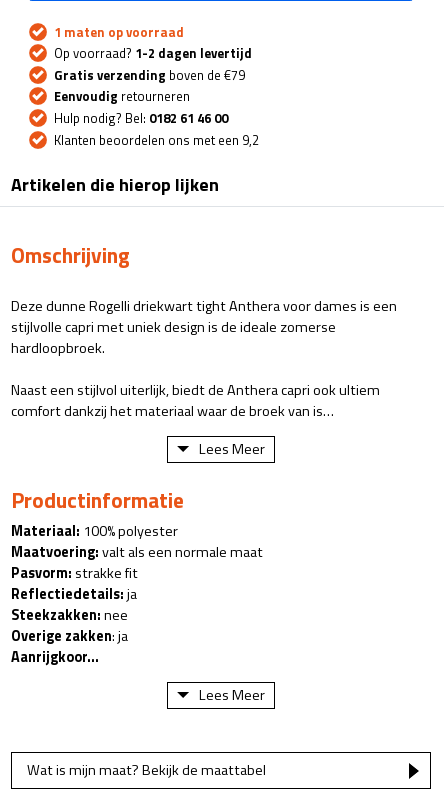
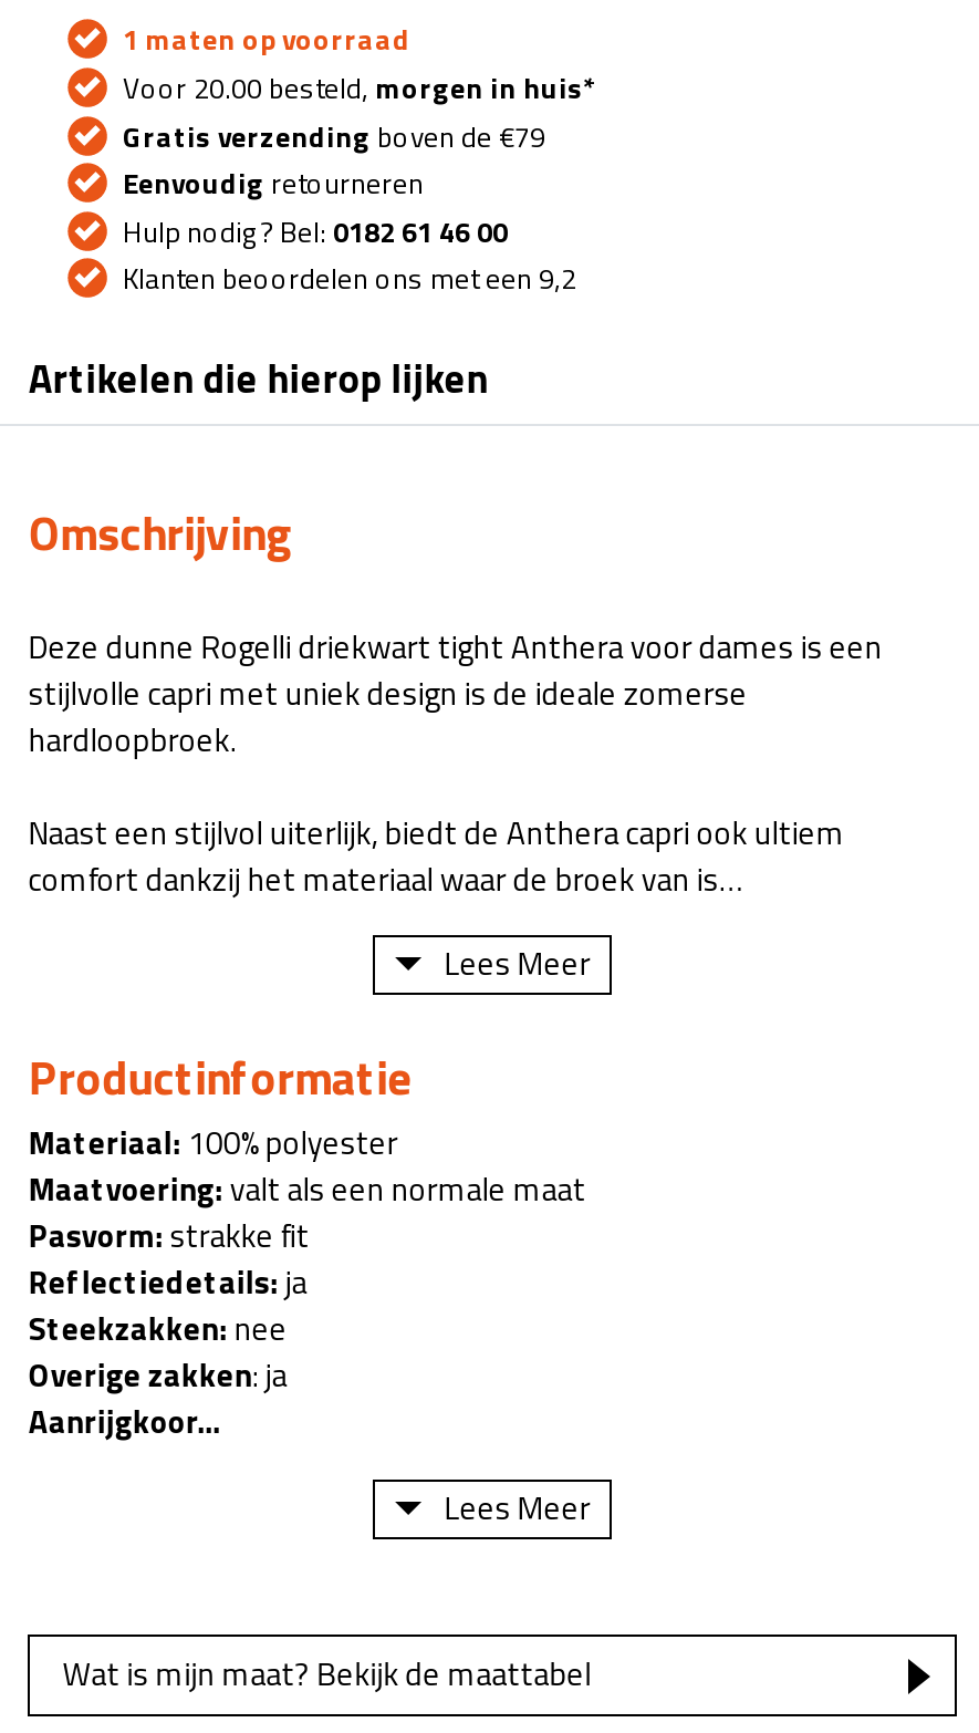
[51,43,252,63] Op voorraad? 1-2 dagen levertijd -> [116,66,596,110] Voor 20.00 besteld, morgen in huis*

